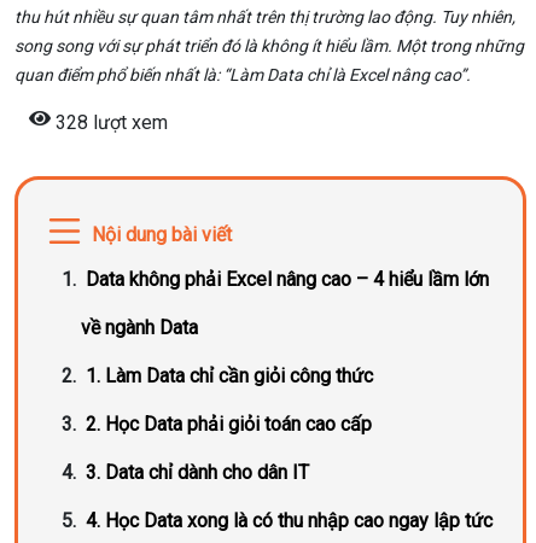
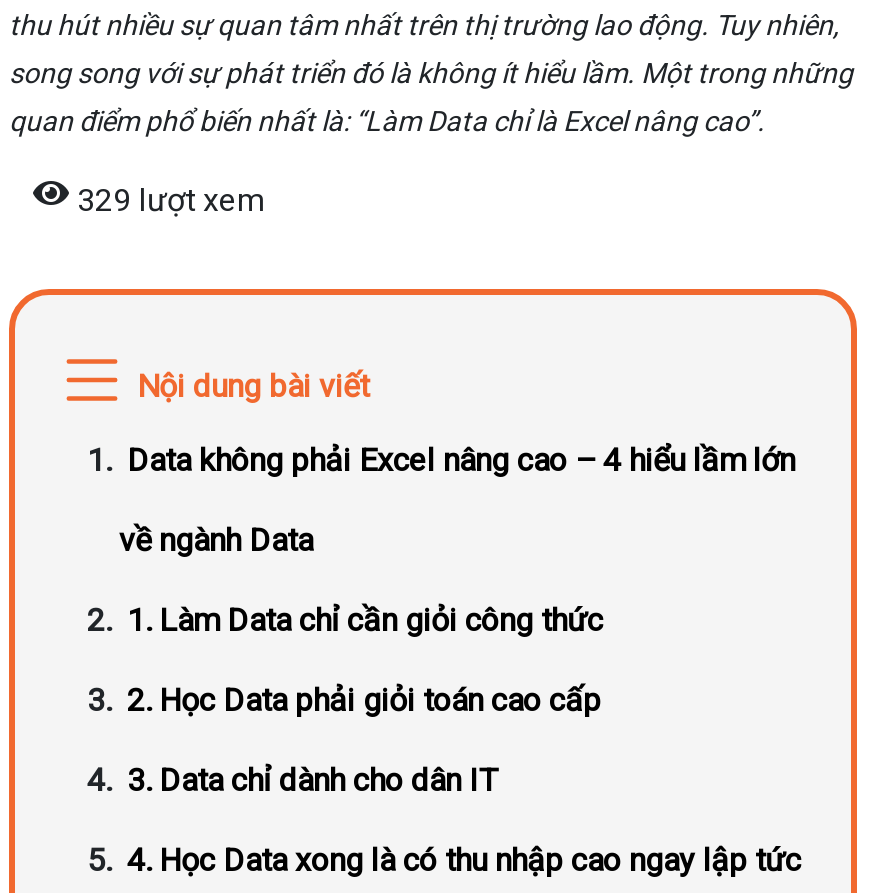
[56,111,168,134] 328 lượt xem -> [77,181,263,219] 329 lượt xem

